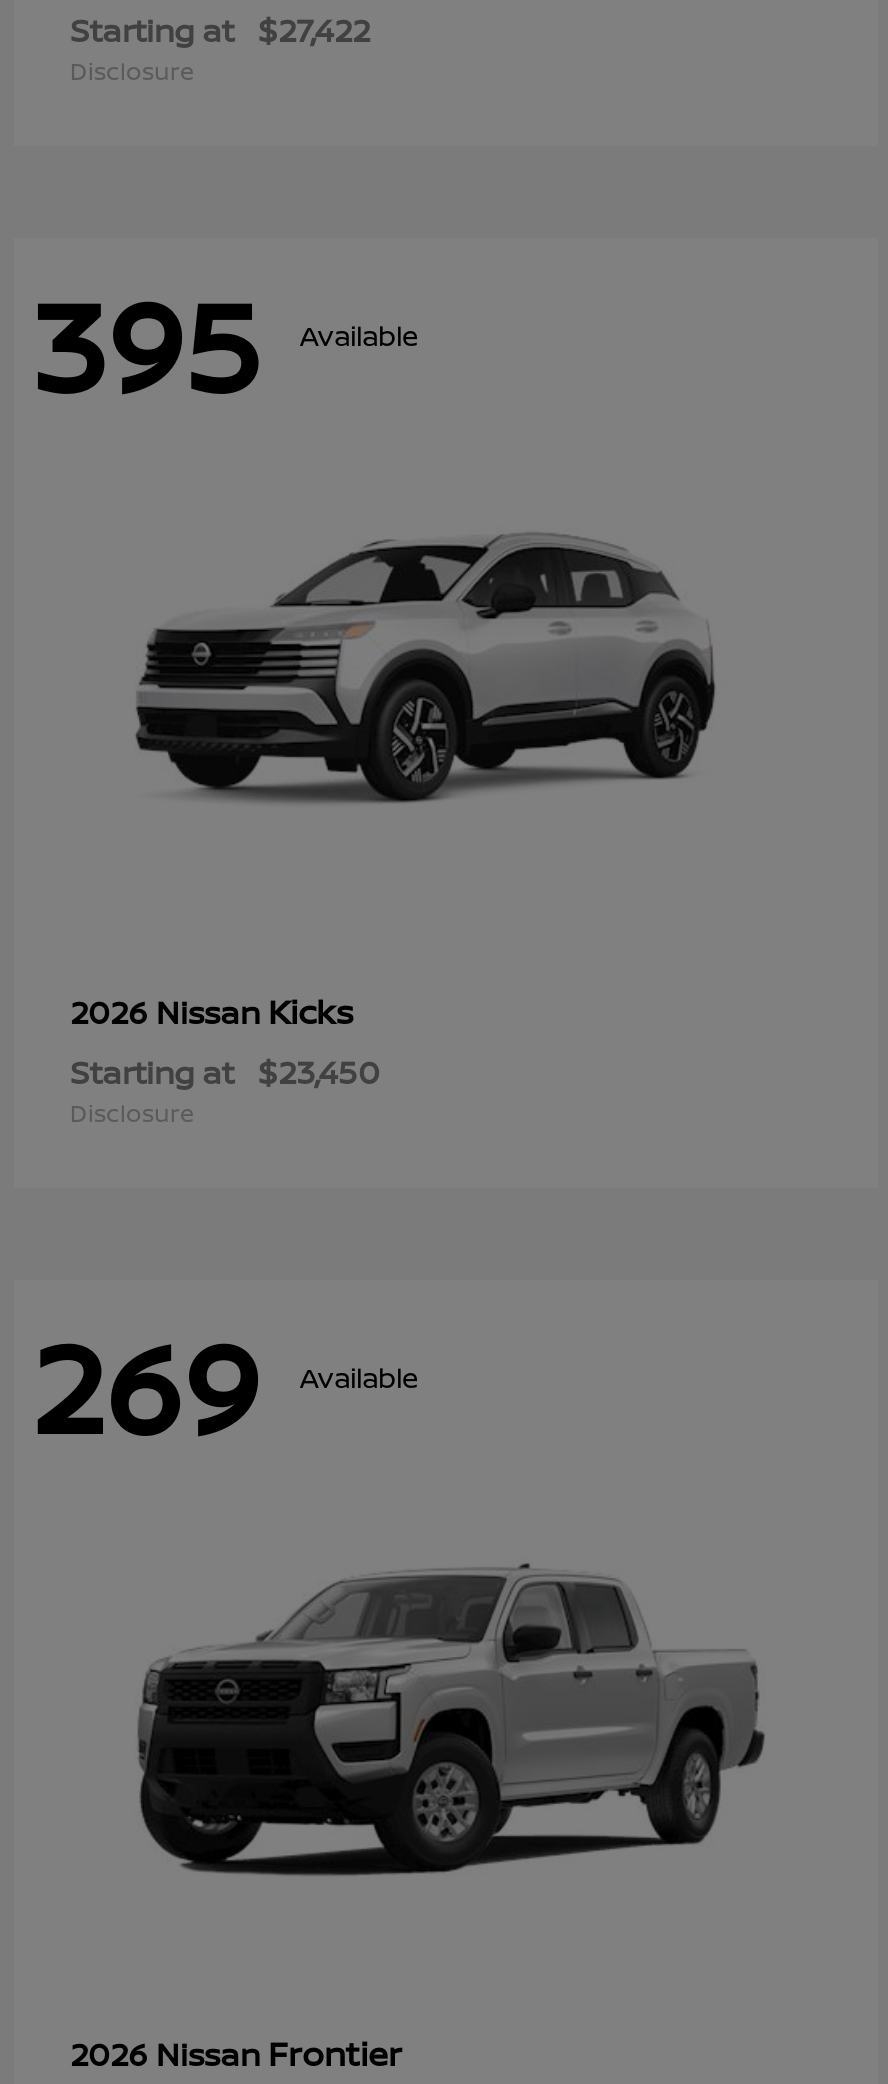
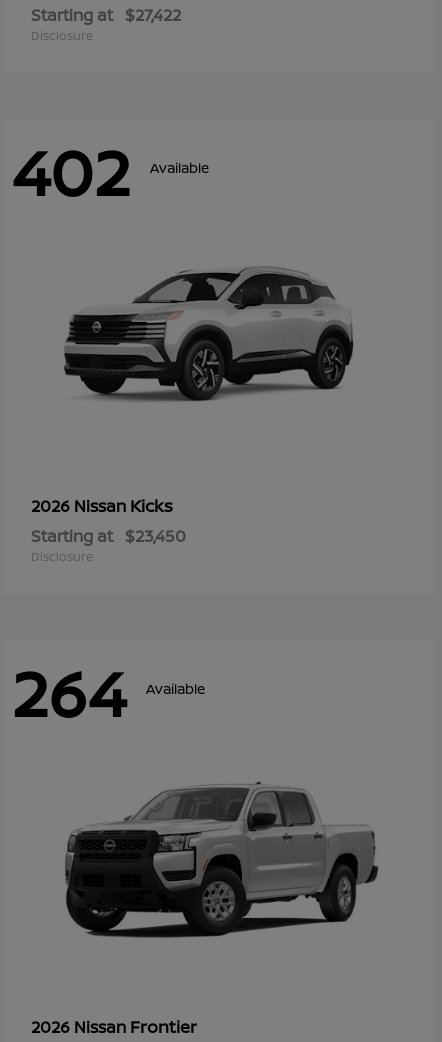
[30,256,418,430] 395 Available -> [11,128,209,215] 402 Available
[30,1297,418,1471] 269 Available -> [11,649,205,736] 264 Available

